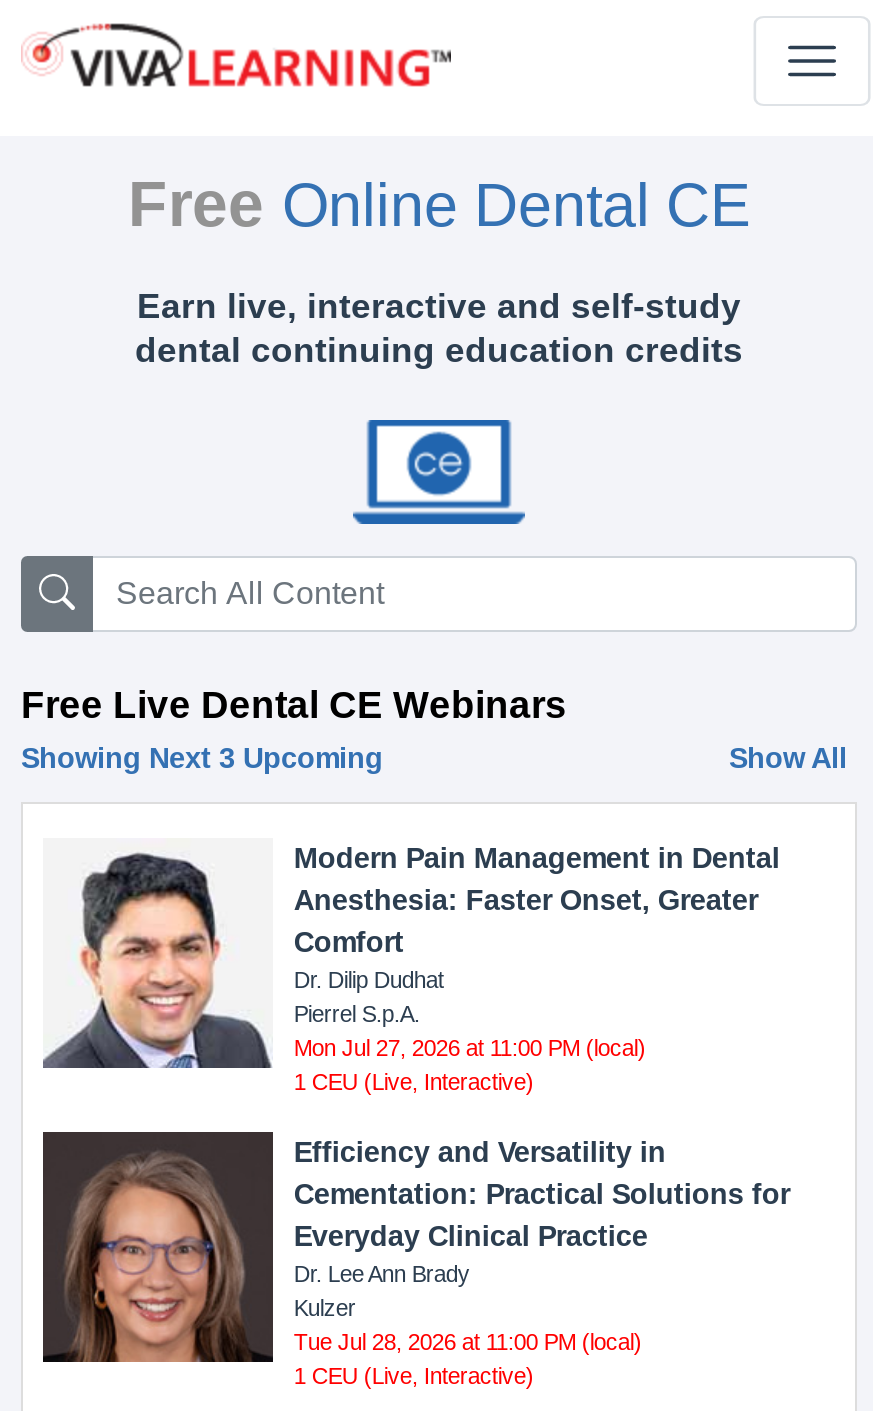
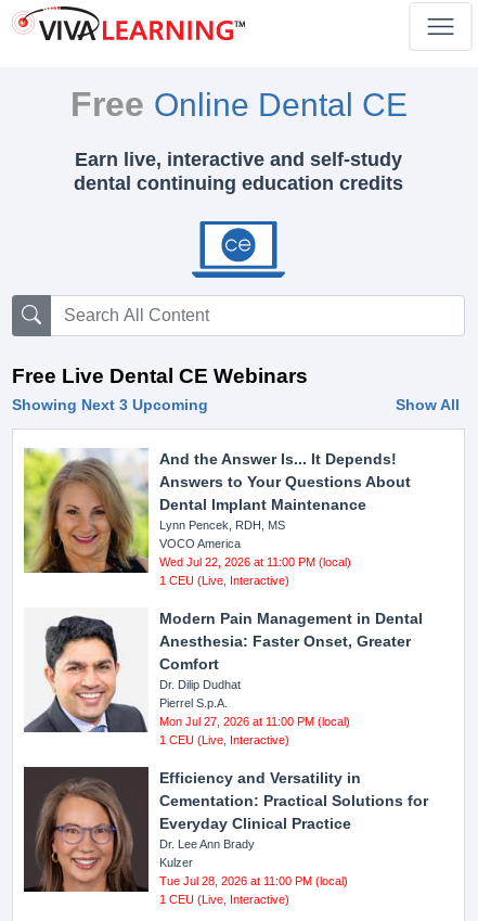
none -> [23,448,411,587] [image] | And the Answer Is... It Depends! | Answers to Your Questions About | Dental Implant Maintenance | Lynn Pencek, RDH, MS | VOCO America | Wed Jul 22, 2026 at 11:00 PM (local) | 1 CEU (Live, Interactive)

